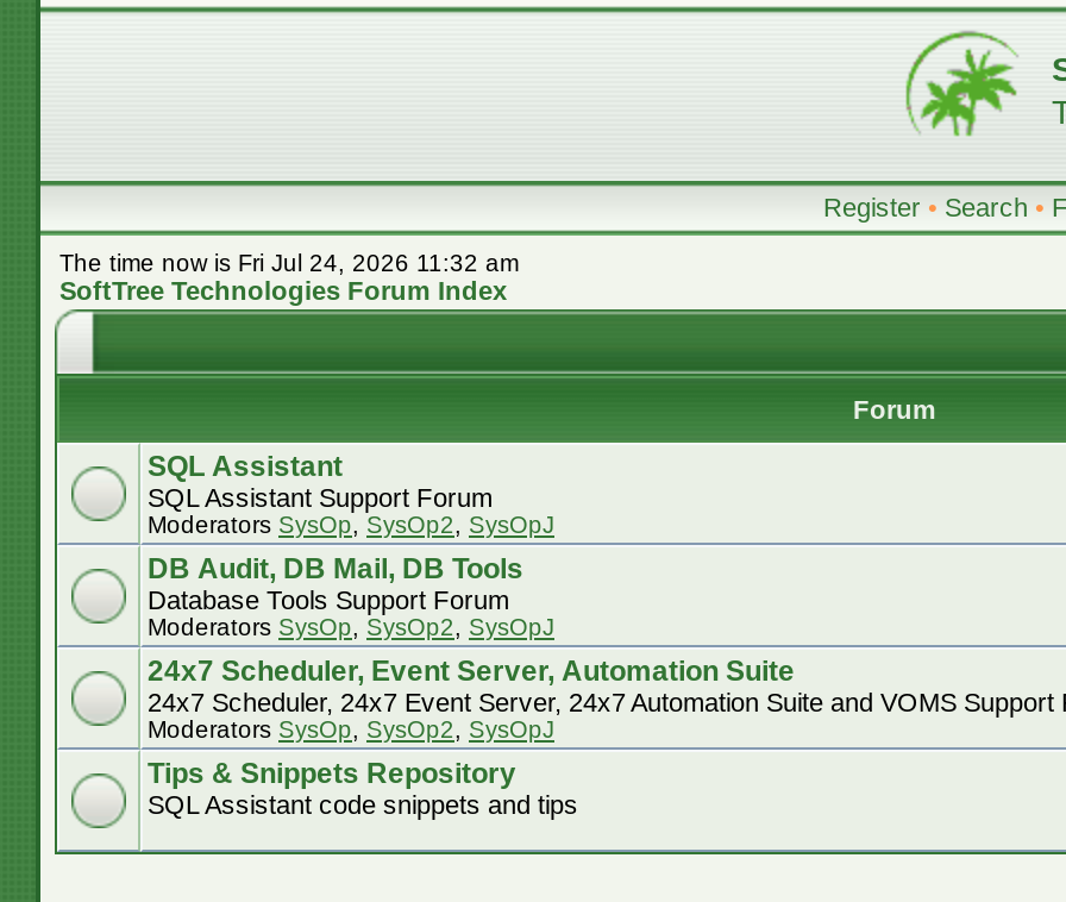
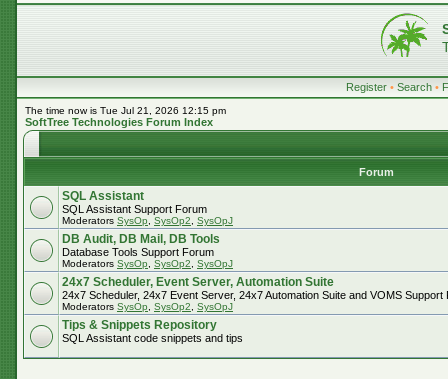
[59,250,519,276] The time now is Fri Jul 24, 2026 11:32 am -> [25,105,226,116] The time now is Tue Jul 21, 2026 12:15 pm

